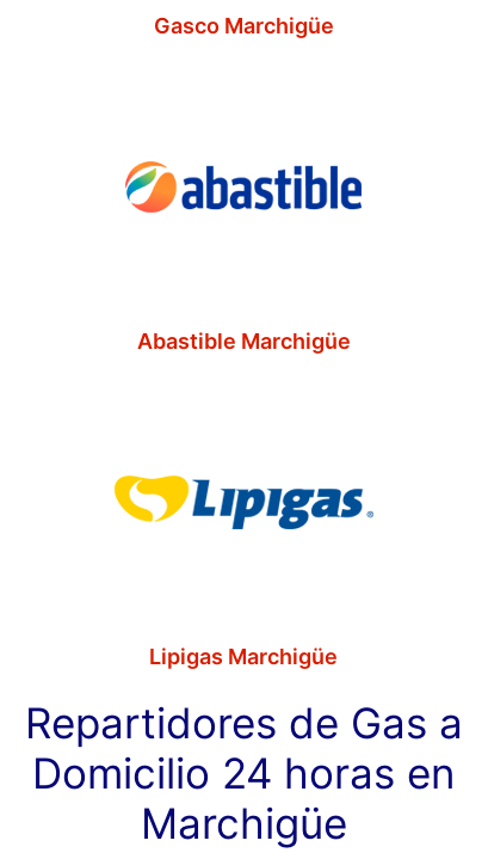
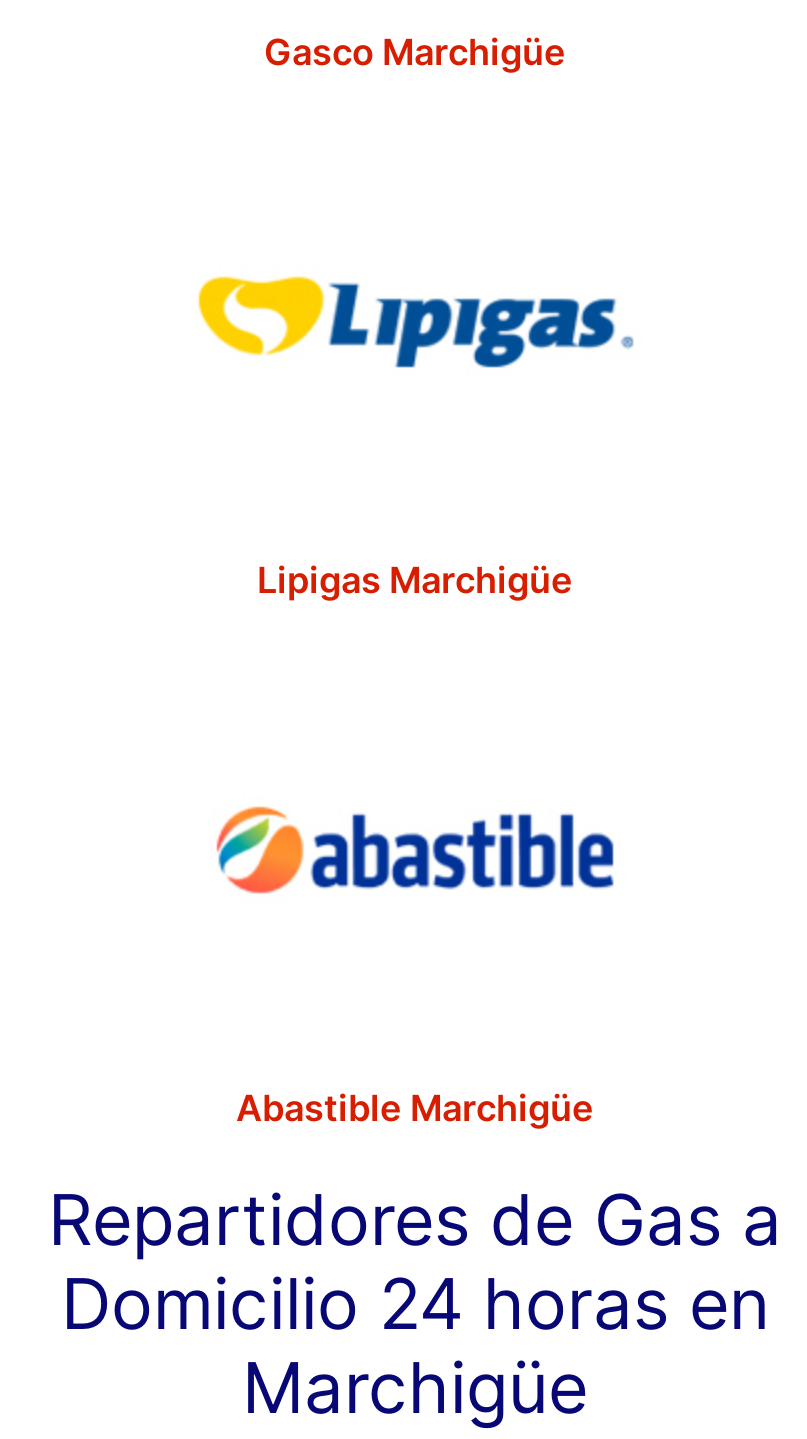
moved [123,159,328,216] -> [213,803,557,899]: [image]
moved [137,329,350,354] -> [236,1087,594,1129]: Abastible Marchigüe
moved [113,474,375,530] -> [197,275,635,369]: [image]
moved [149,644,338,669] -> [257,559,573,601]: Lipigas Marchigüe

